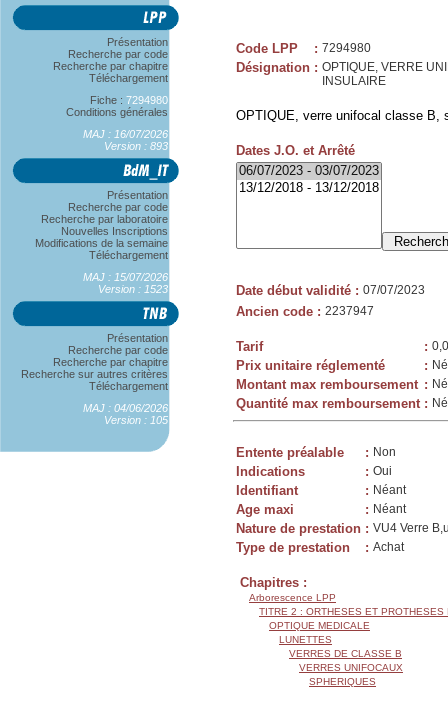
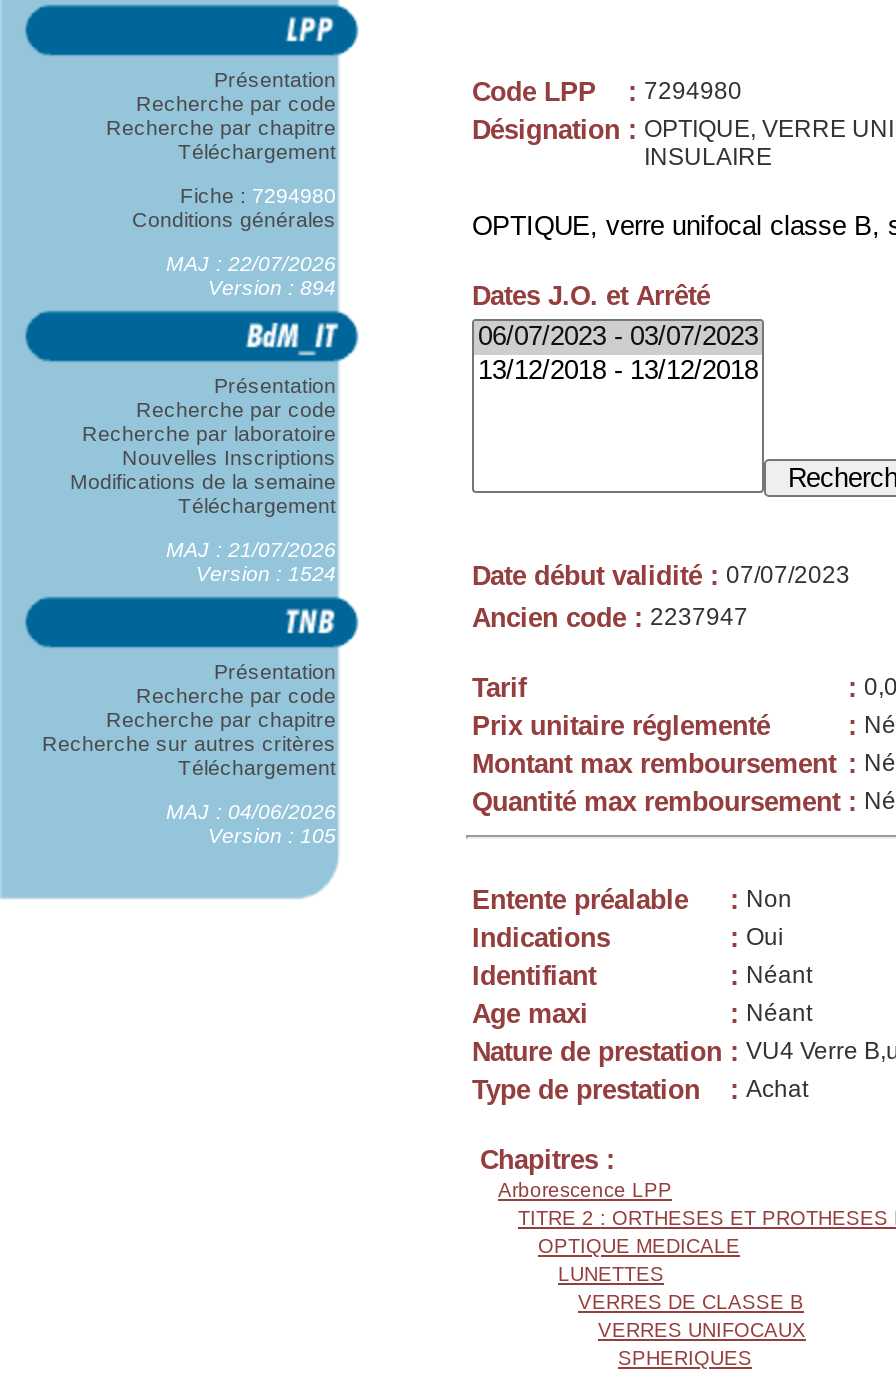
[83,128,168,140] MAJ : 16/07/2026 -> [166,251,336,275] MAJ : 22/07/2026
[104,140,168,152] Version : 893 -> [208,275,336,299] Version : 894
[83,271,168,283] MAJ : 15/07/2026 -> [166,537,336,561] MAJ : 21/07/2026
[98,283,168,295] Version : 1523 -> [196,561,336,585] Version : 1524

